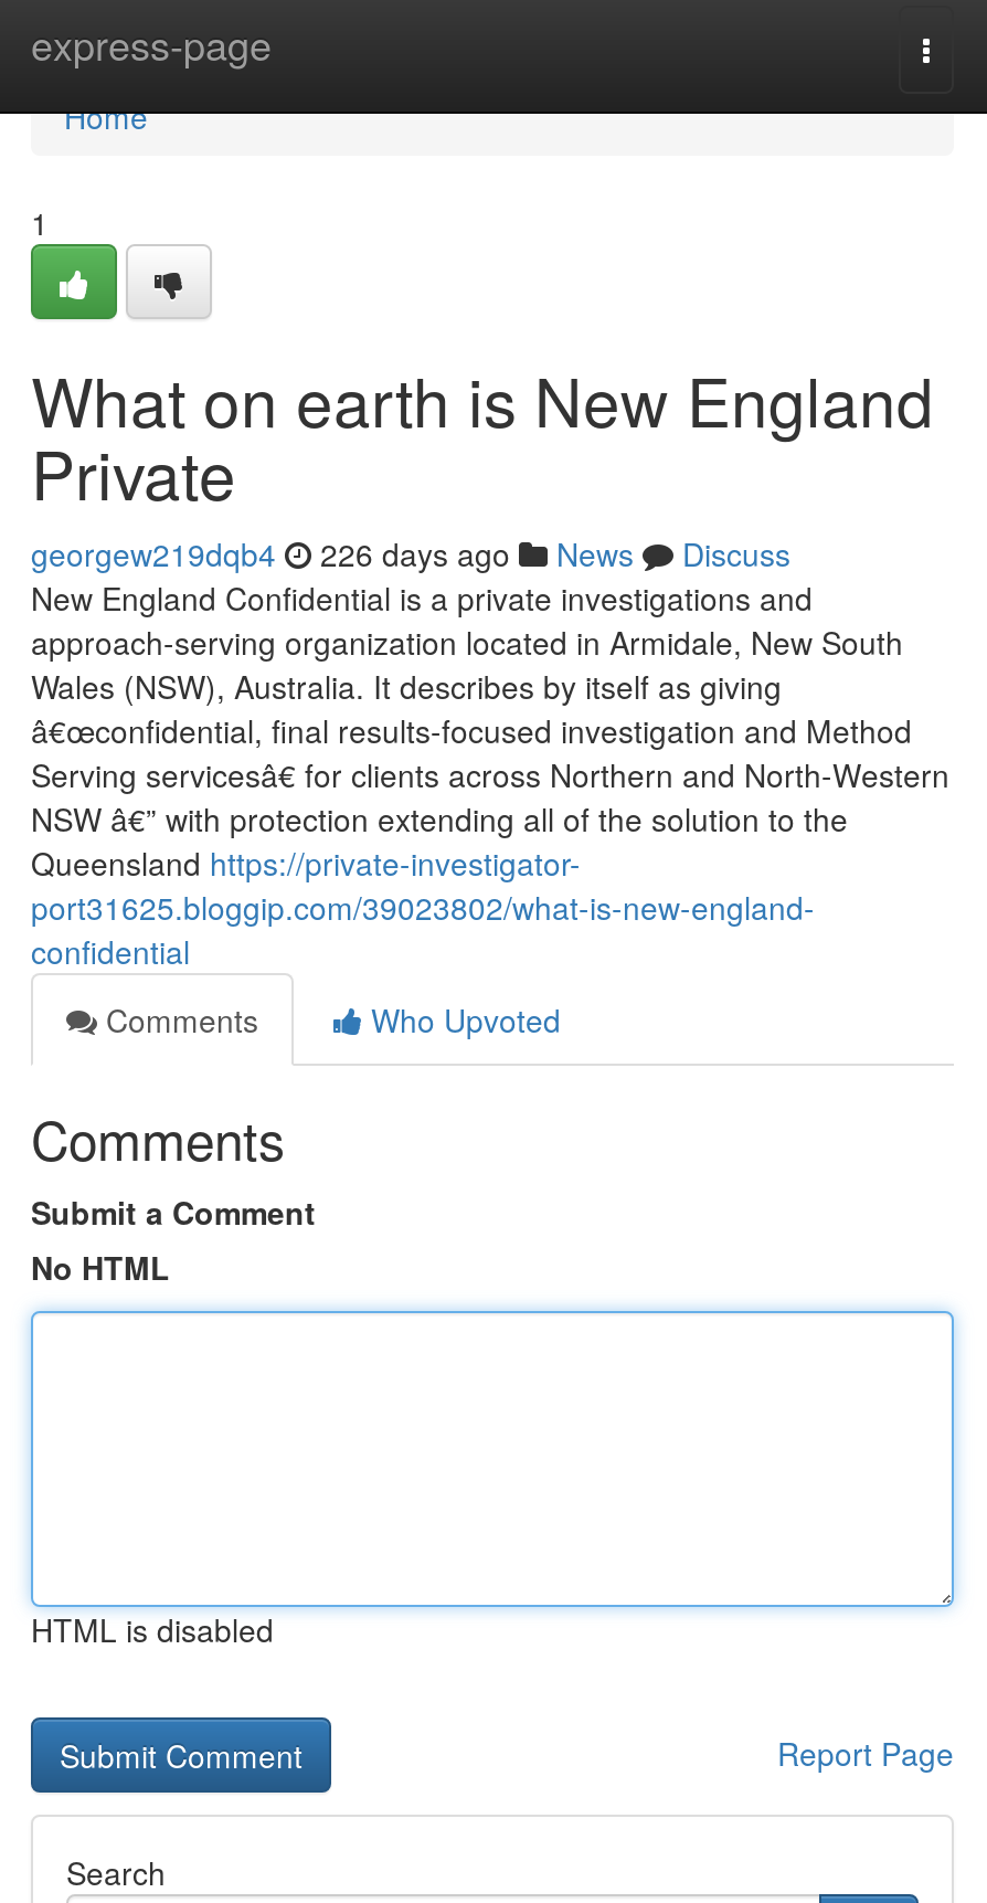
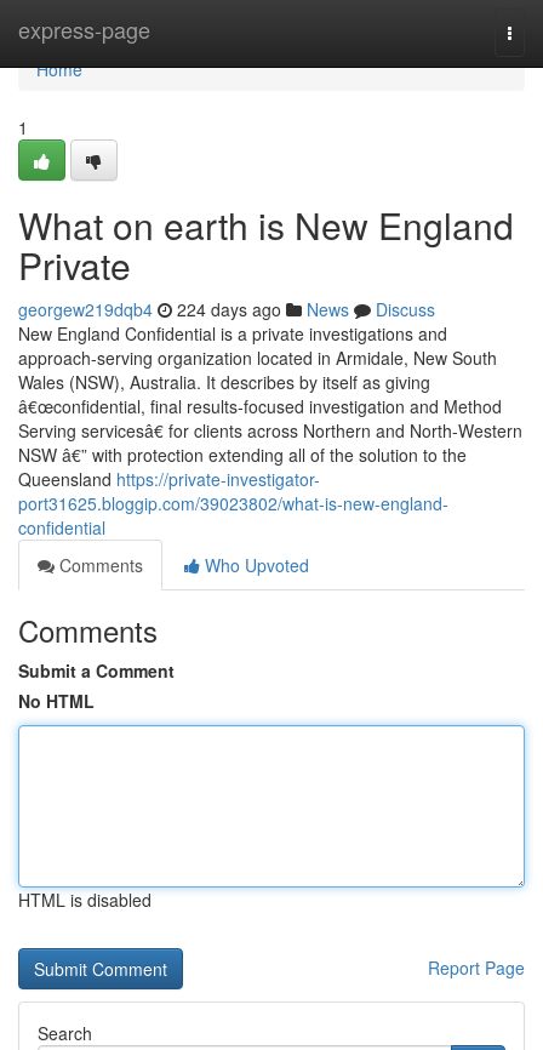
[31,531,790,575] georgew219dqb4 226 days ago News Discuss -> [18,297,435,321] georgew219dqb4 224 days ago News Discuss

